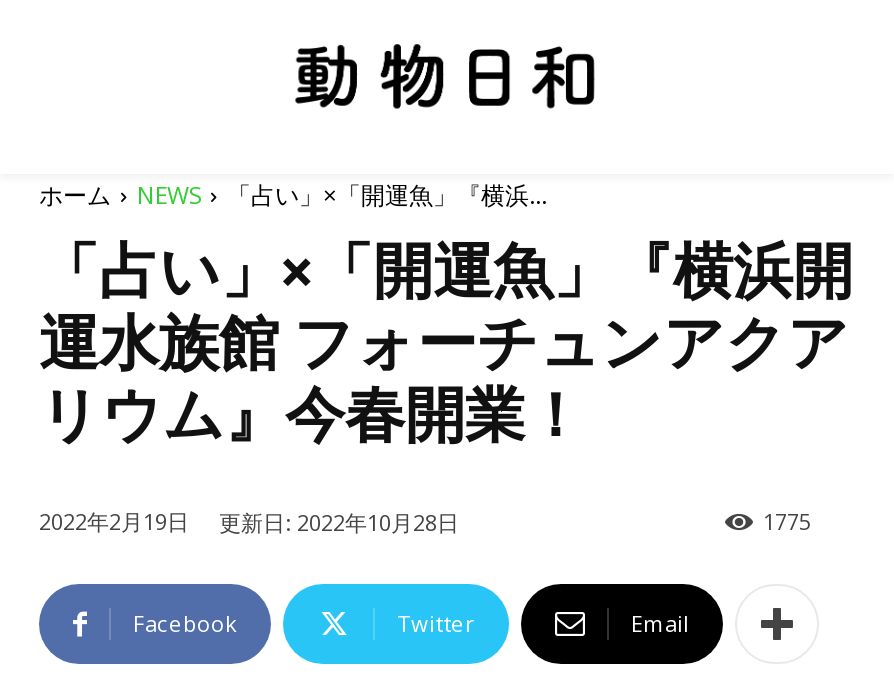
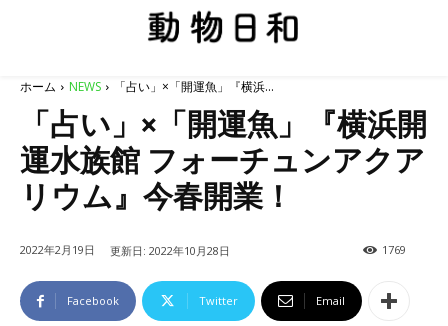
[763,506,811,536] 1775 -> [382,242,406,257] 1769

